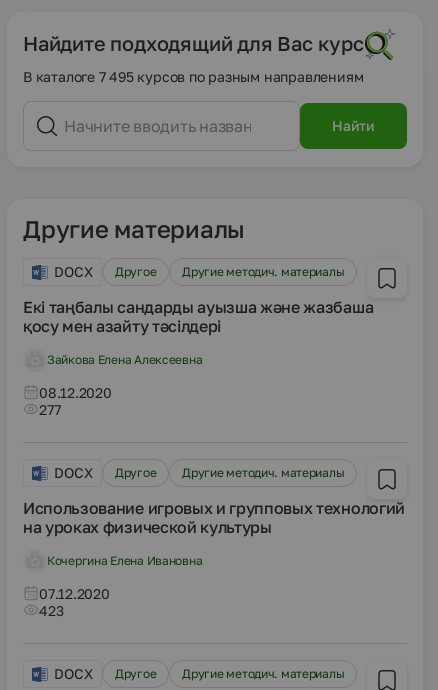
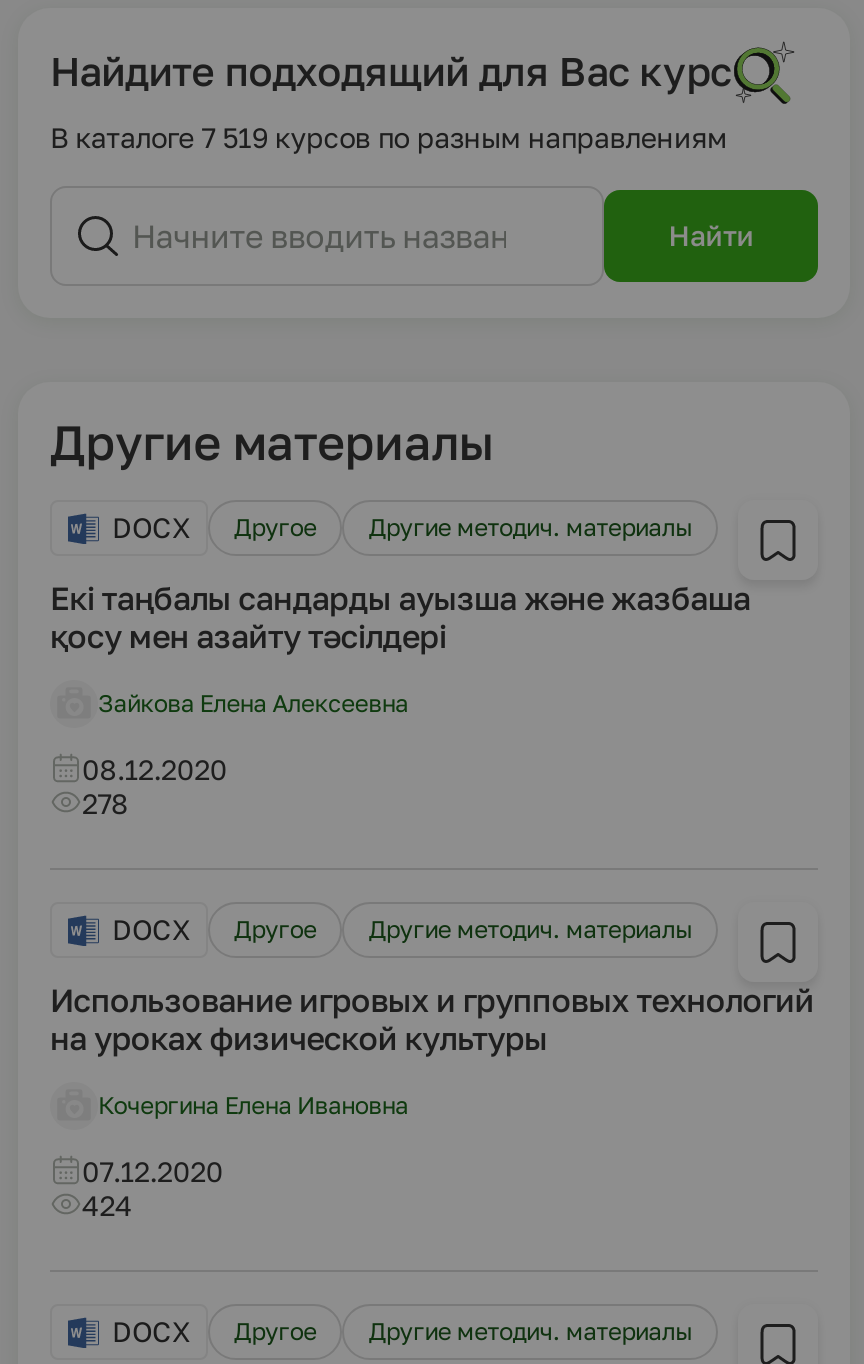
[23,68,363,85] В каталоге 7 495 курсов по разным направлениям -> [50,119,727,153] В каталоге 7 519 курсов по разным направлениям
[39,401,60,418] 277 -> [82,785,129,819] 278
[39,602,63,619] 423 -> [82,1187,133,1221] 424

